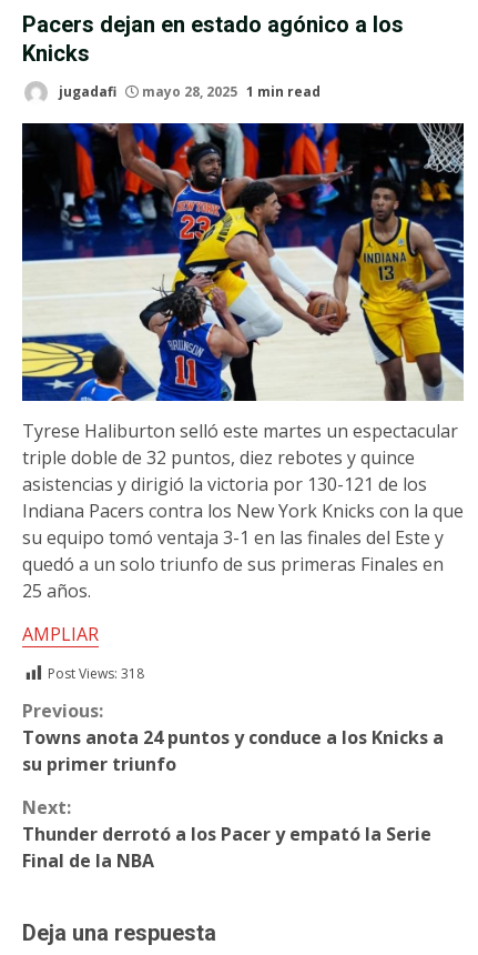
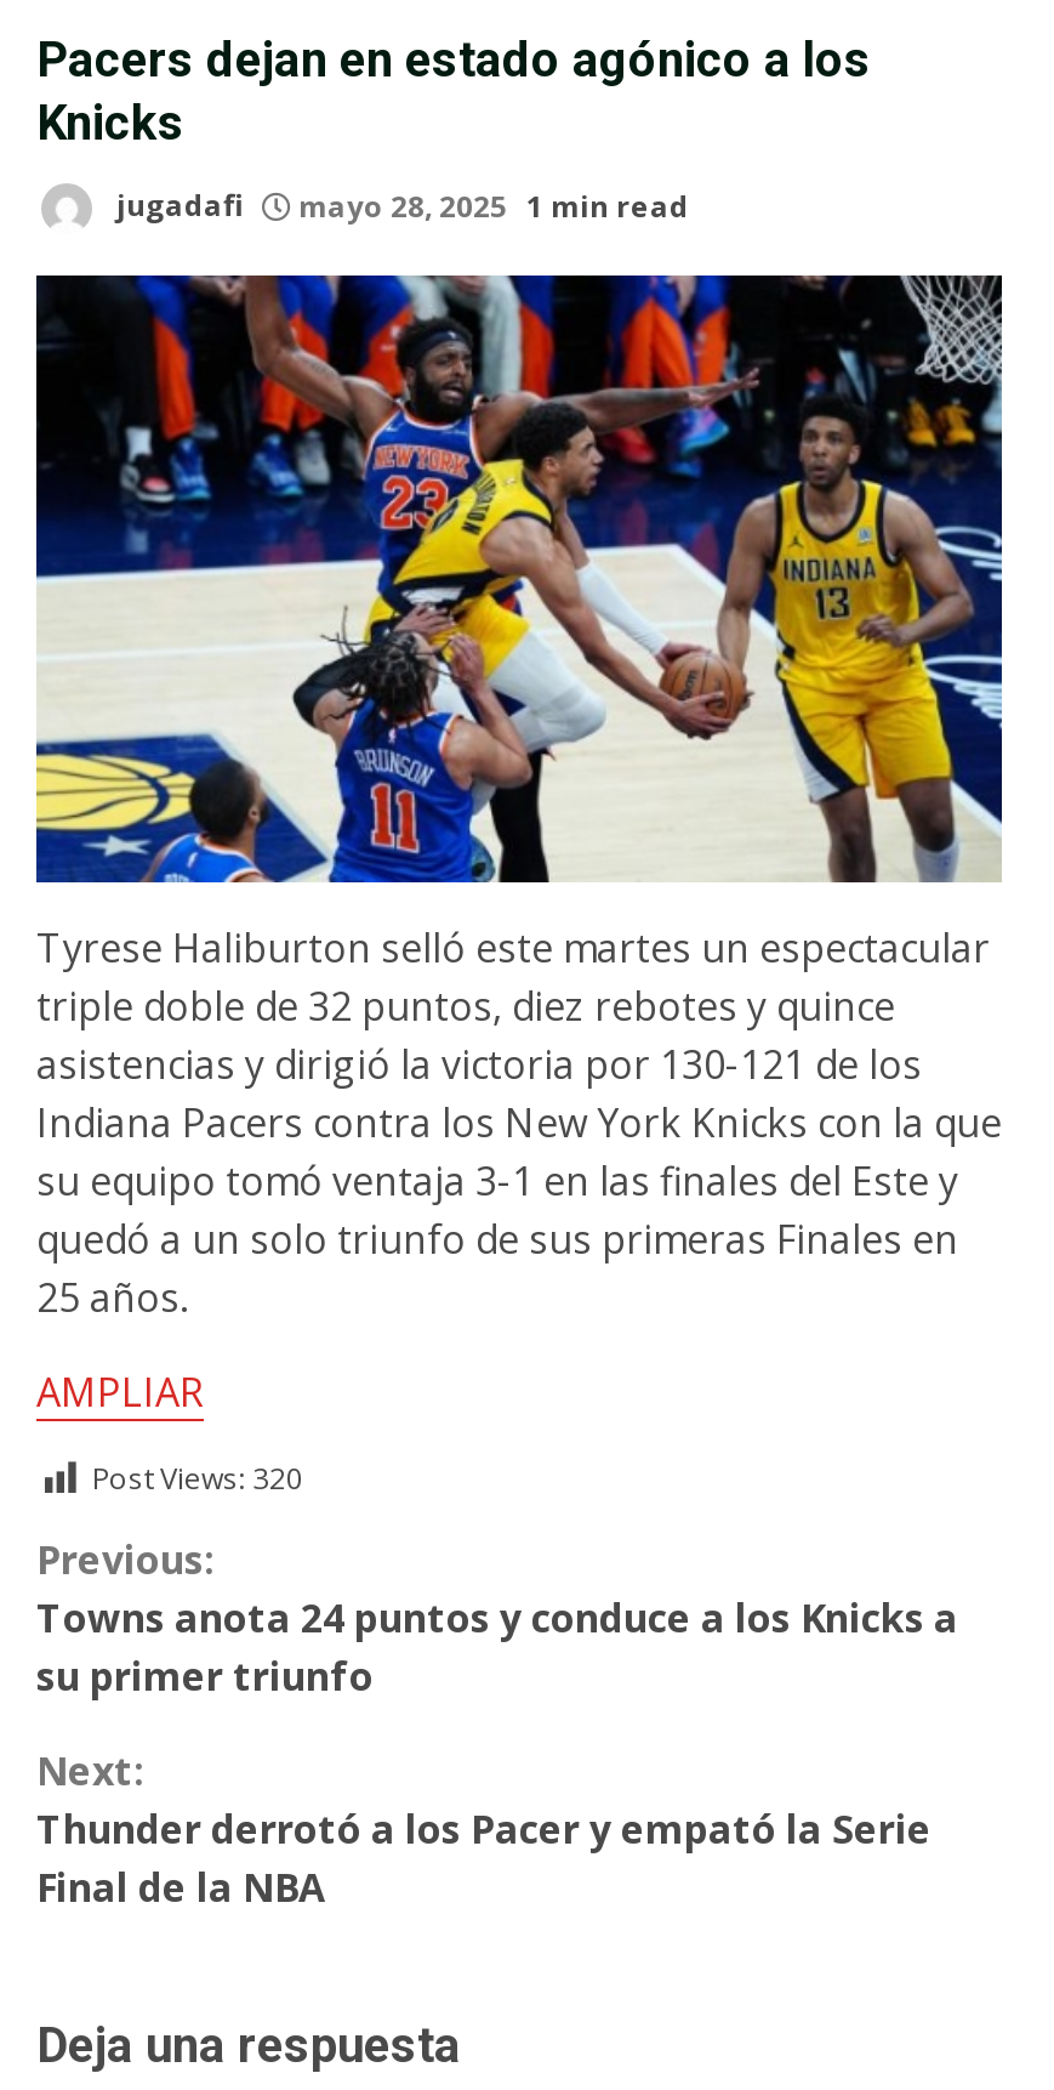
[48,665,144,684] Post Views: 318 -> [92,1459,303,1500] Post Views: 320

